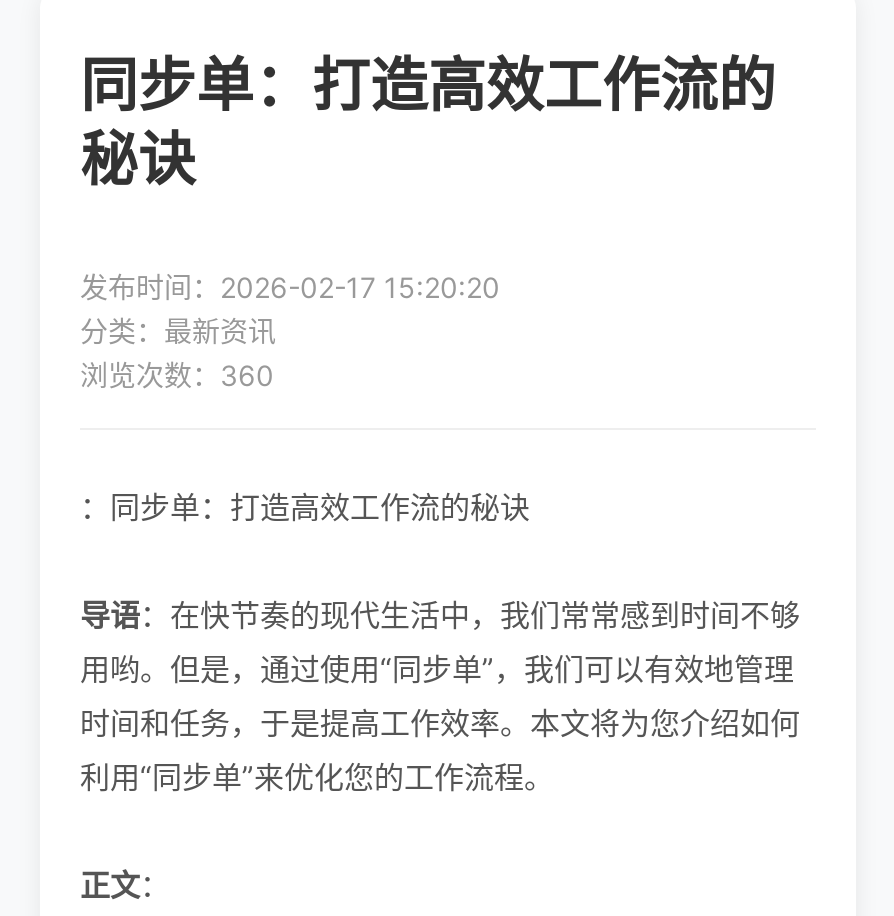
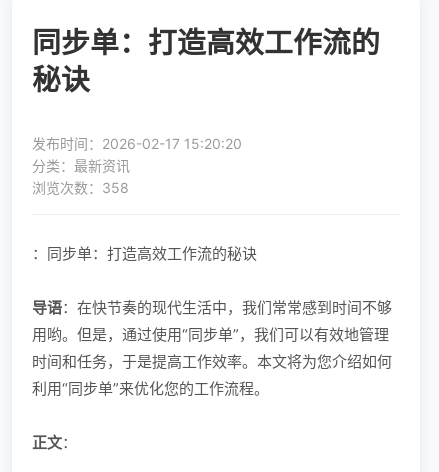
[80,358,274,392] 浏览次数：360 -> [32,179,129,196] 浏览次数：358

